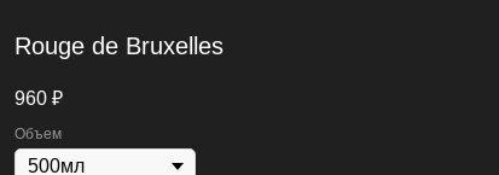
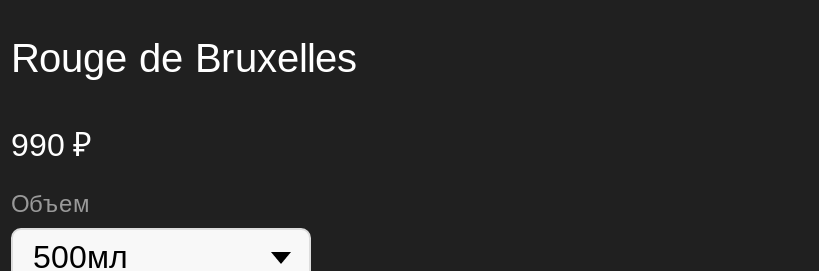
[14,88,63,109] 960 ₽ -> [11,129,91,163] 990 ₽

